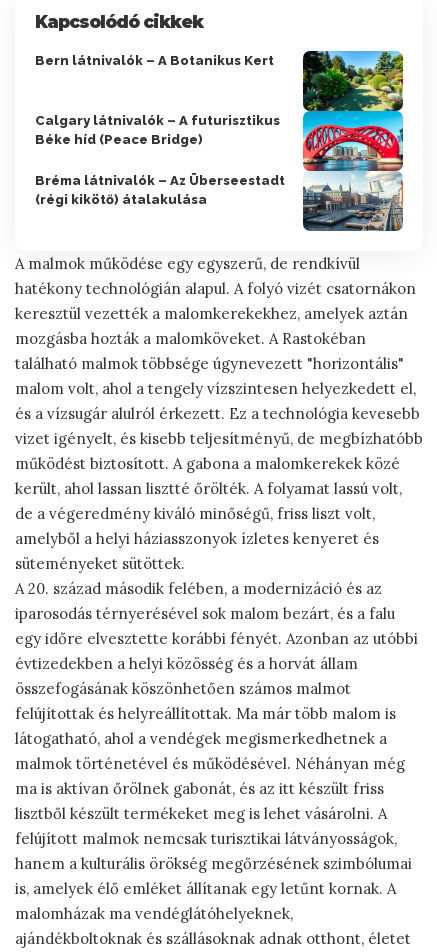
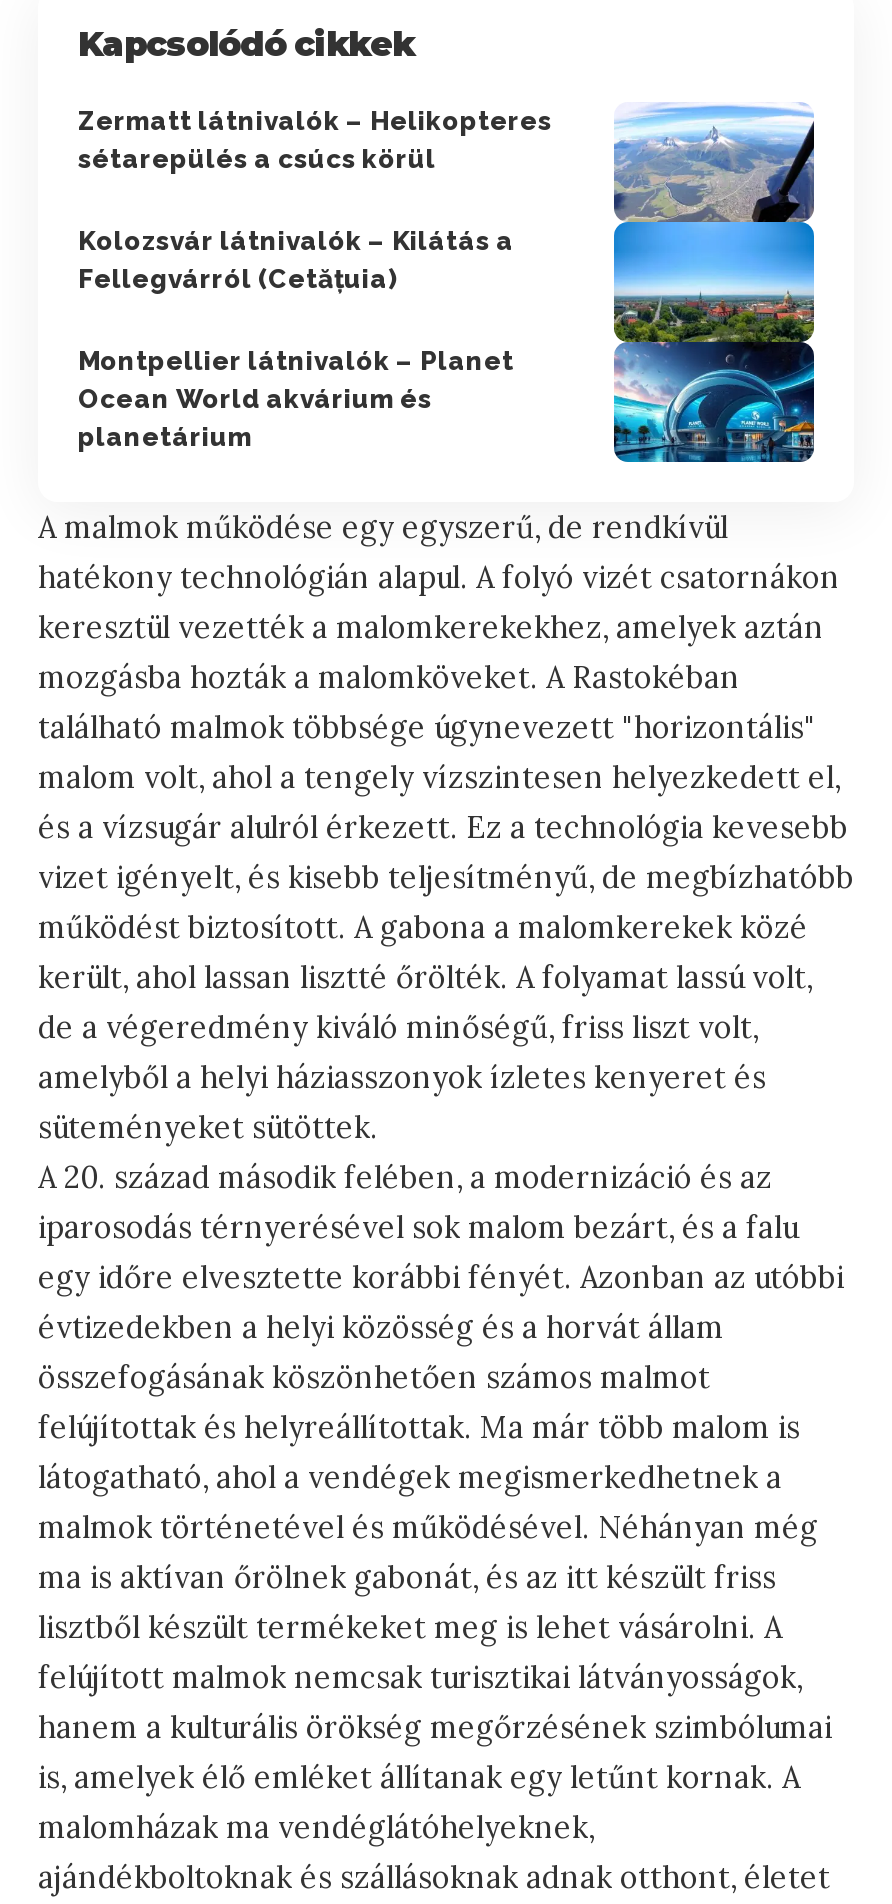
[35,50,404,232] [image] | Bern látnivalók – A Botanikus Kert -> [78,102,816,464] [image] | Zermatt látnivalók – Helikopteres | sétarepülés a csúcs körül
[35,113,280,147] Calgary látnivalók – A futurisztikus | Béke híd (Peace Bridge) -> [78,226,514,294] Kolozsvár látnivalók – Kilátás a | Fellegvárról (Cetățuia)
[35,173,285,207] Bréma látnivalók – Az Überseestadt | (régi kikötő) átalakulása -> [78,346,514,452] Montpellier látnivalók – Planet | Ocean World akvárium és | planetárium

